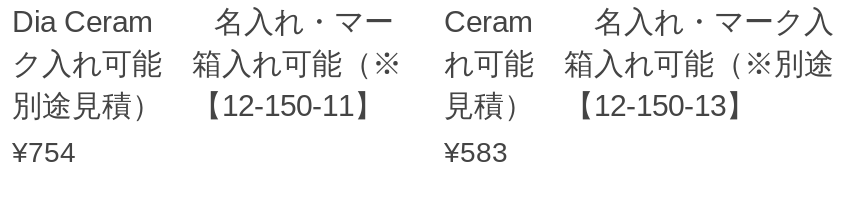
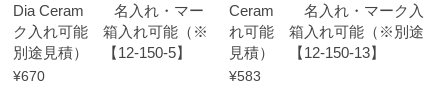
[12,88,384,122] 別途見積） 【12-150-11】 -> [13,44,191,61] 別途見積） 【12-150-5】
[12,136,76,168] ¥754 -> [13,68,45,84] ¥670

